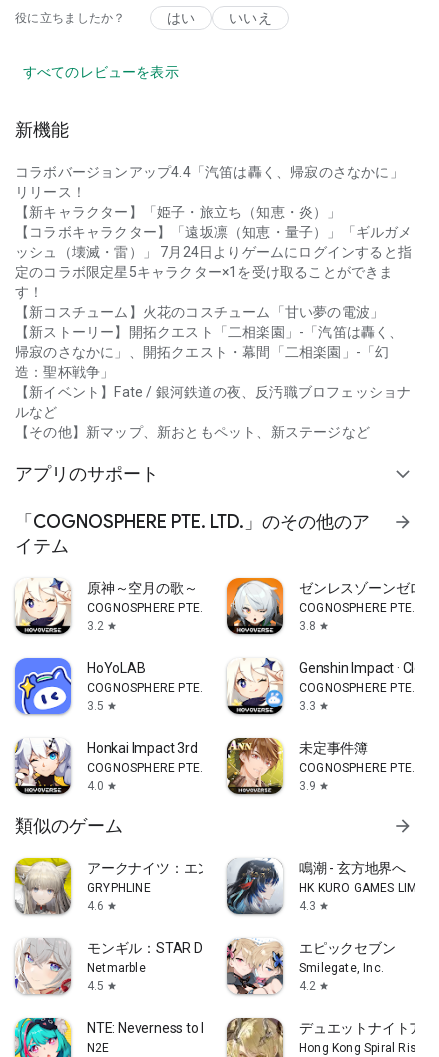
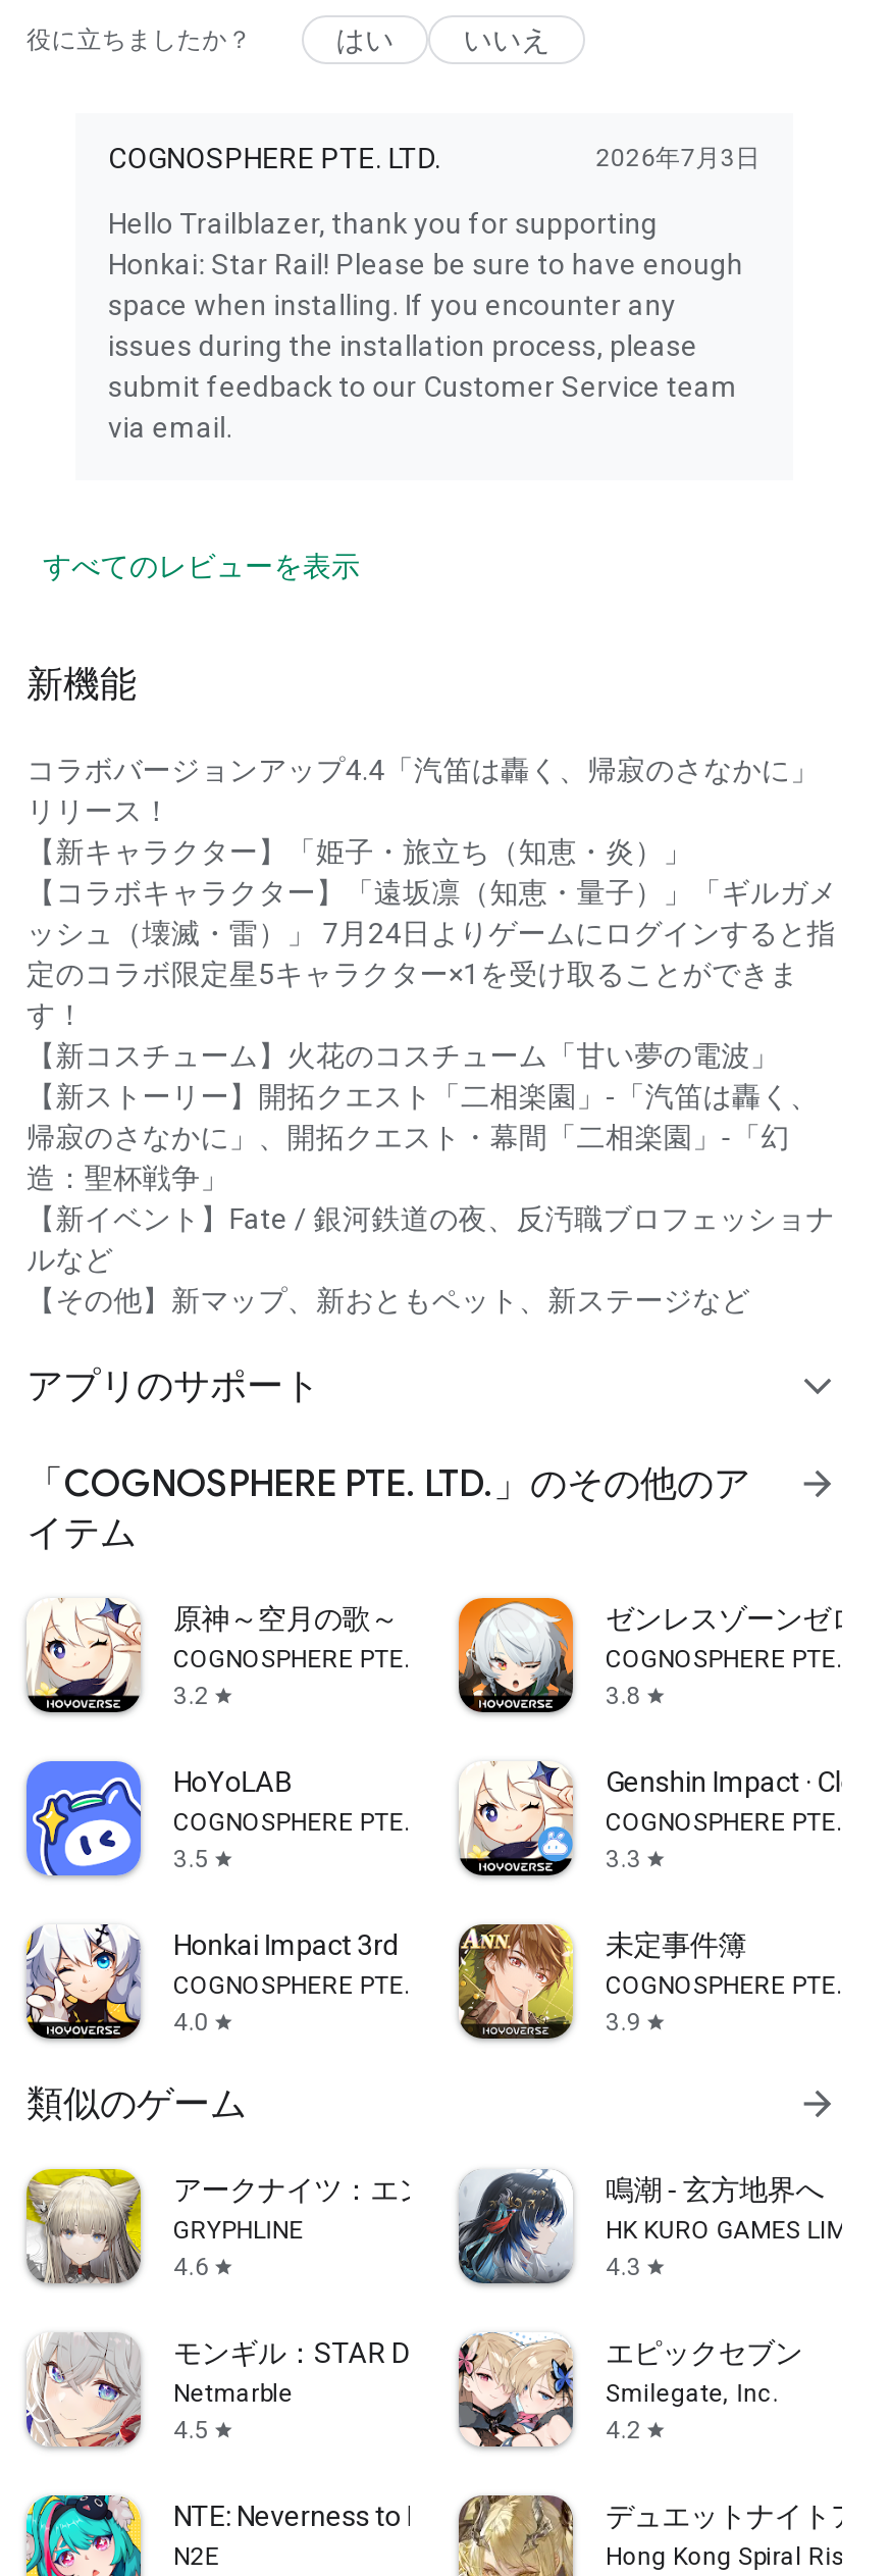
none -> [108,142,761,444] COGNOSPHERE PTE. LTD. | 2026年7月3日 | Hello Trailblazer, thank you for supporting | Honkai: Star Rail! Please be sure to have enough | space when installing. If you encounter any | issues during the installation process, please | submit feedback to our Customer Service team | via email.

